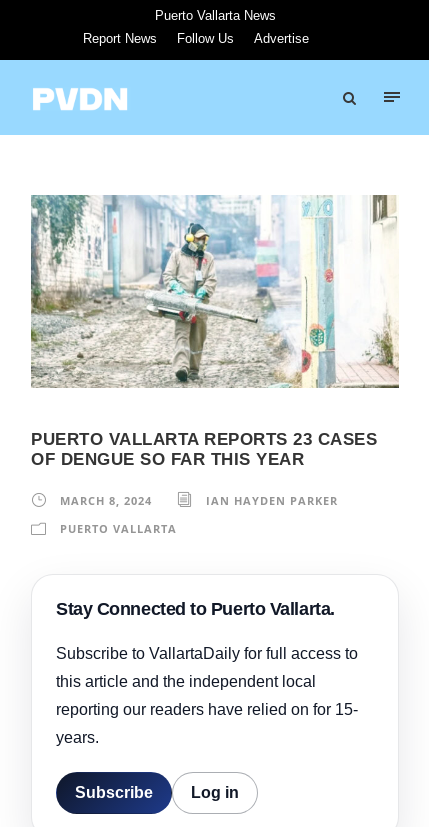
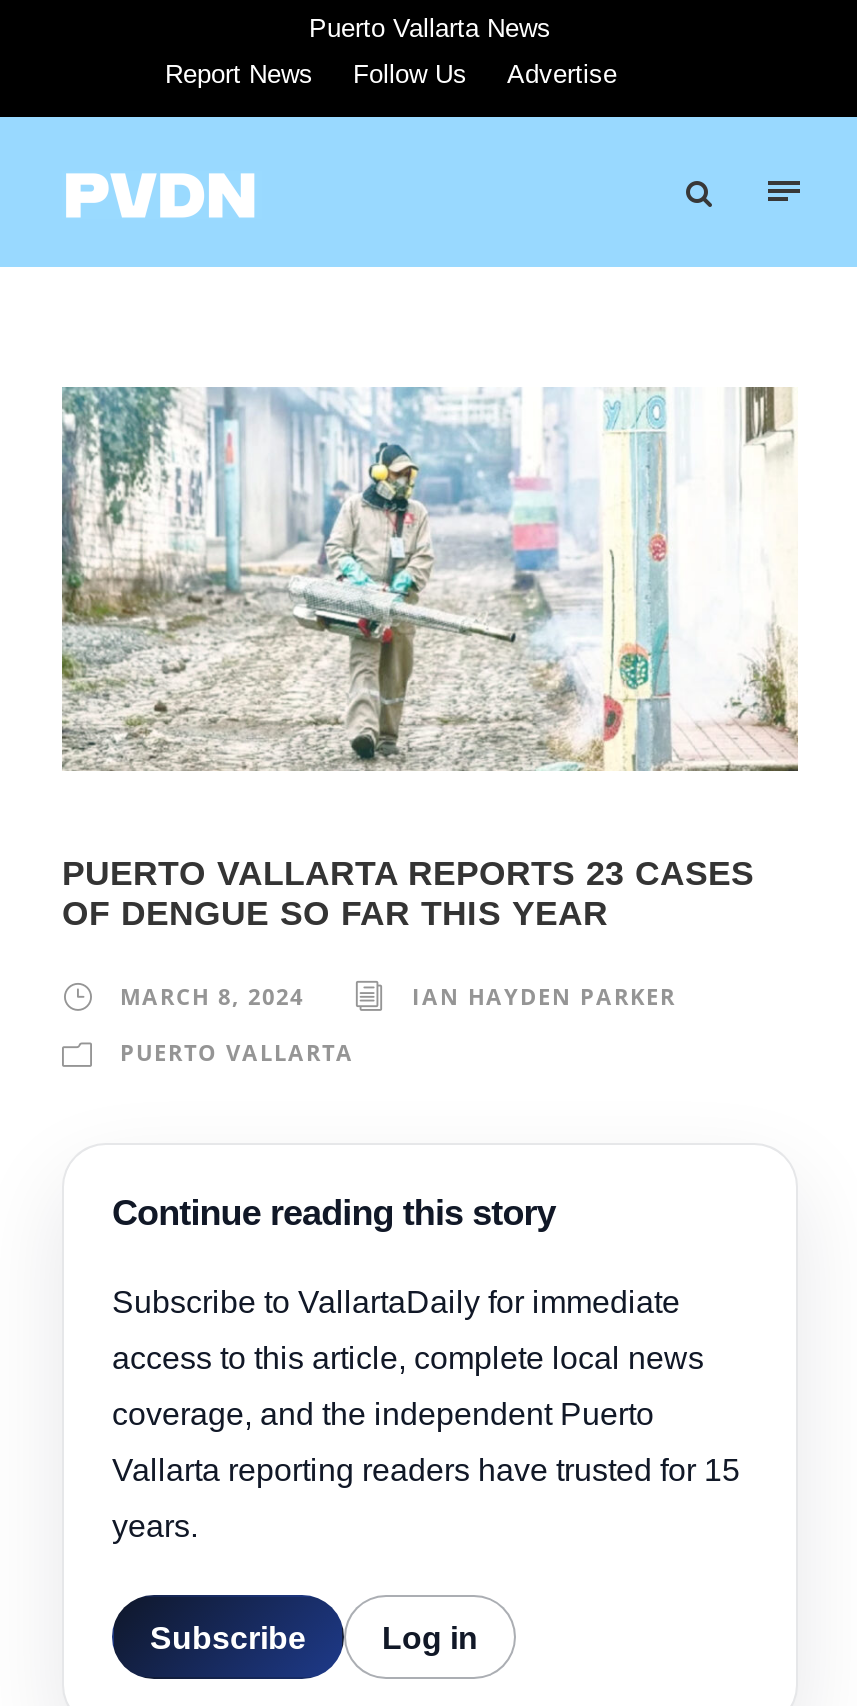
[56,599,358,718] Stay Connected to Puerto Vallarta. | Subscribe to VallartaDaily for full access to | this article and the independent local | reporting our readers have relied on for 15- -> [112,1194,740,1488] Continue reading this story | Subscribe to VallartaDaily for immediate | access to this article, complete local news | coverage, and the independent Puerto | Vallarta reporting readers have trusted for 15

